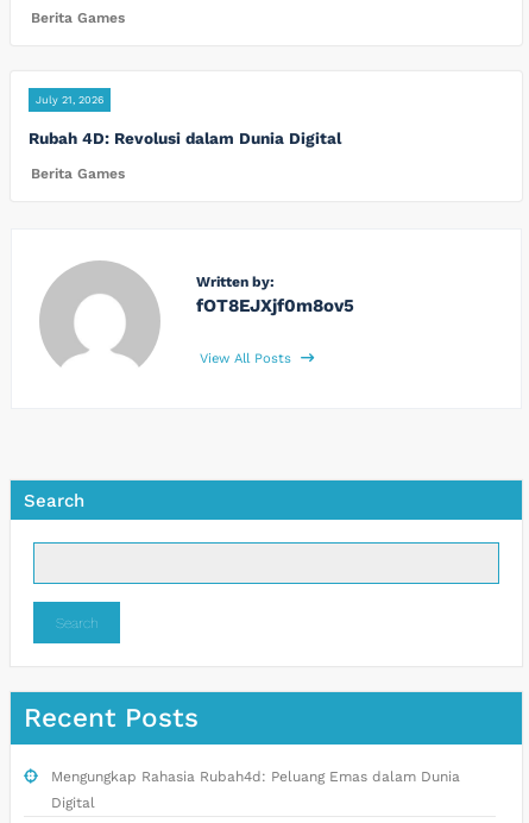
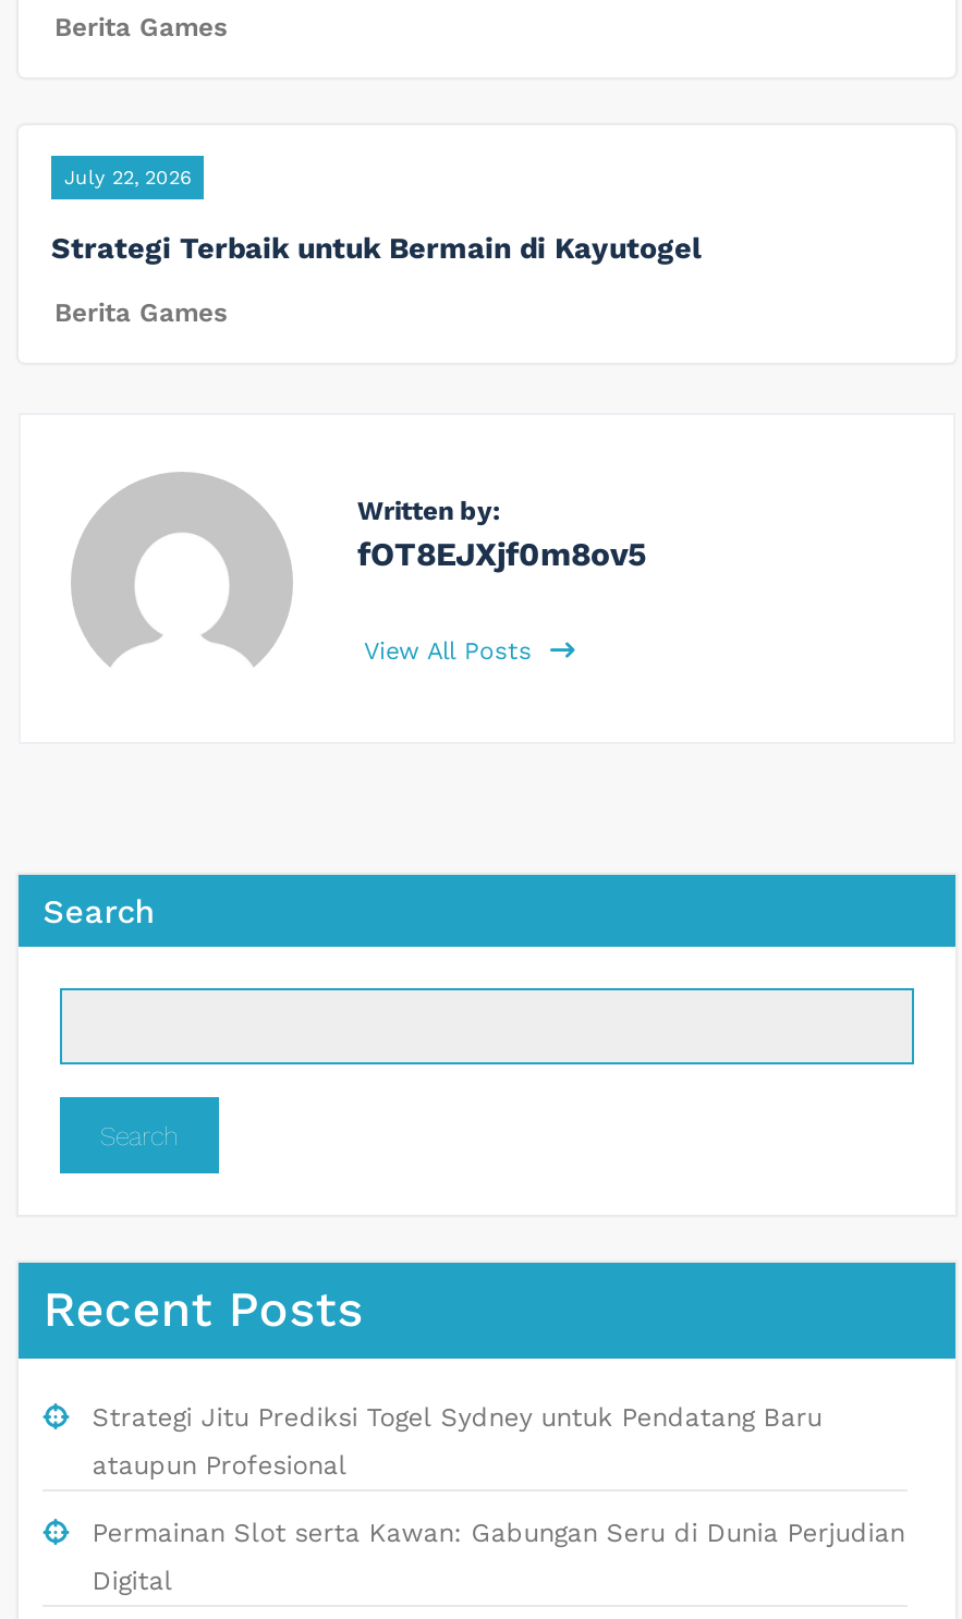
[36,94,103,106] July 21, 2026 -> [64,167,191,189] July 22, 2026
[29,129,341,148] Rubah 4D: Revolusi dalam Dunia Digital -> [51,230,701,265] Strategi Terbaik untuk Bermain di Kayutogel
[51,768,460,785] Mengungkap Rahasia Rubah4d: Peluang Emas dalam Dunia -> [92,1402,905,1547] Strategi Jitu Prediksi Togel Sydney untuk Pendatang Baru | ataupun Profesional | Permainan Slot serta Kawan: Gabungan Seru di Dunia Perjudian

